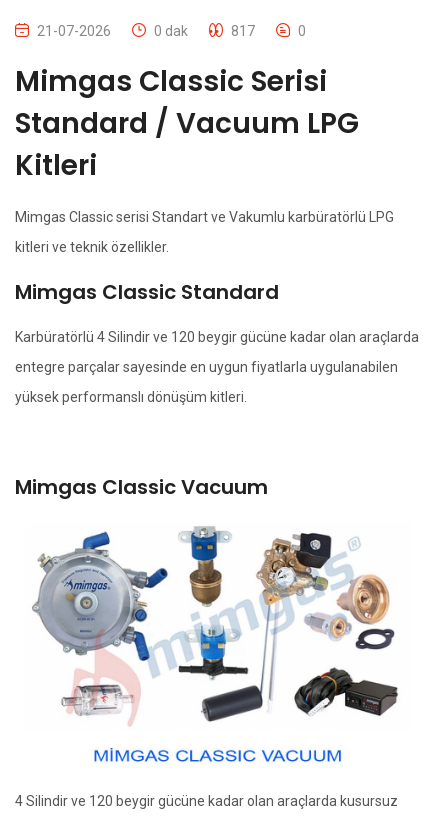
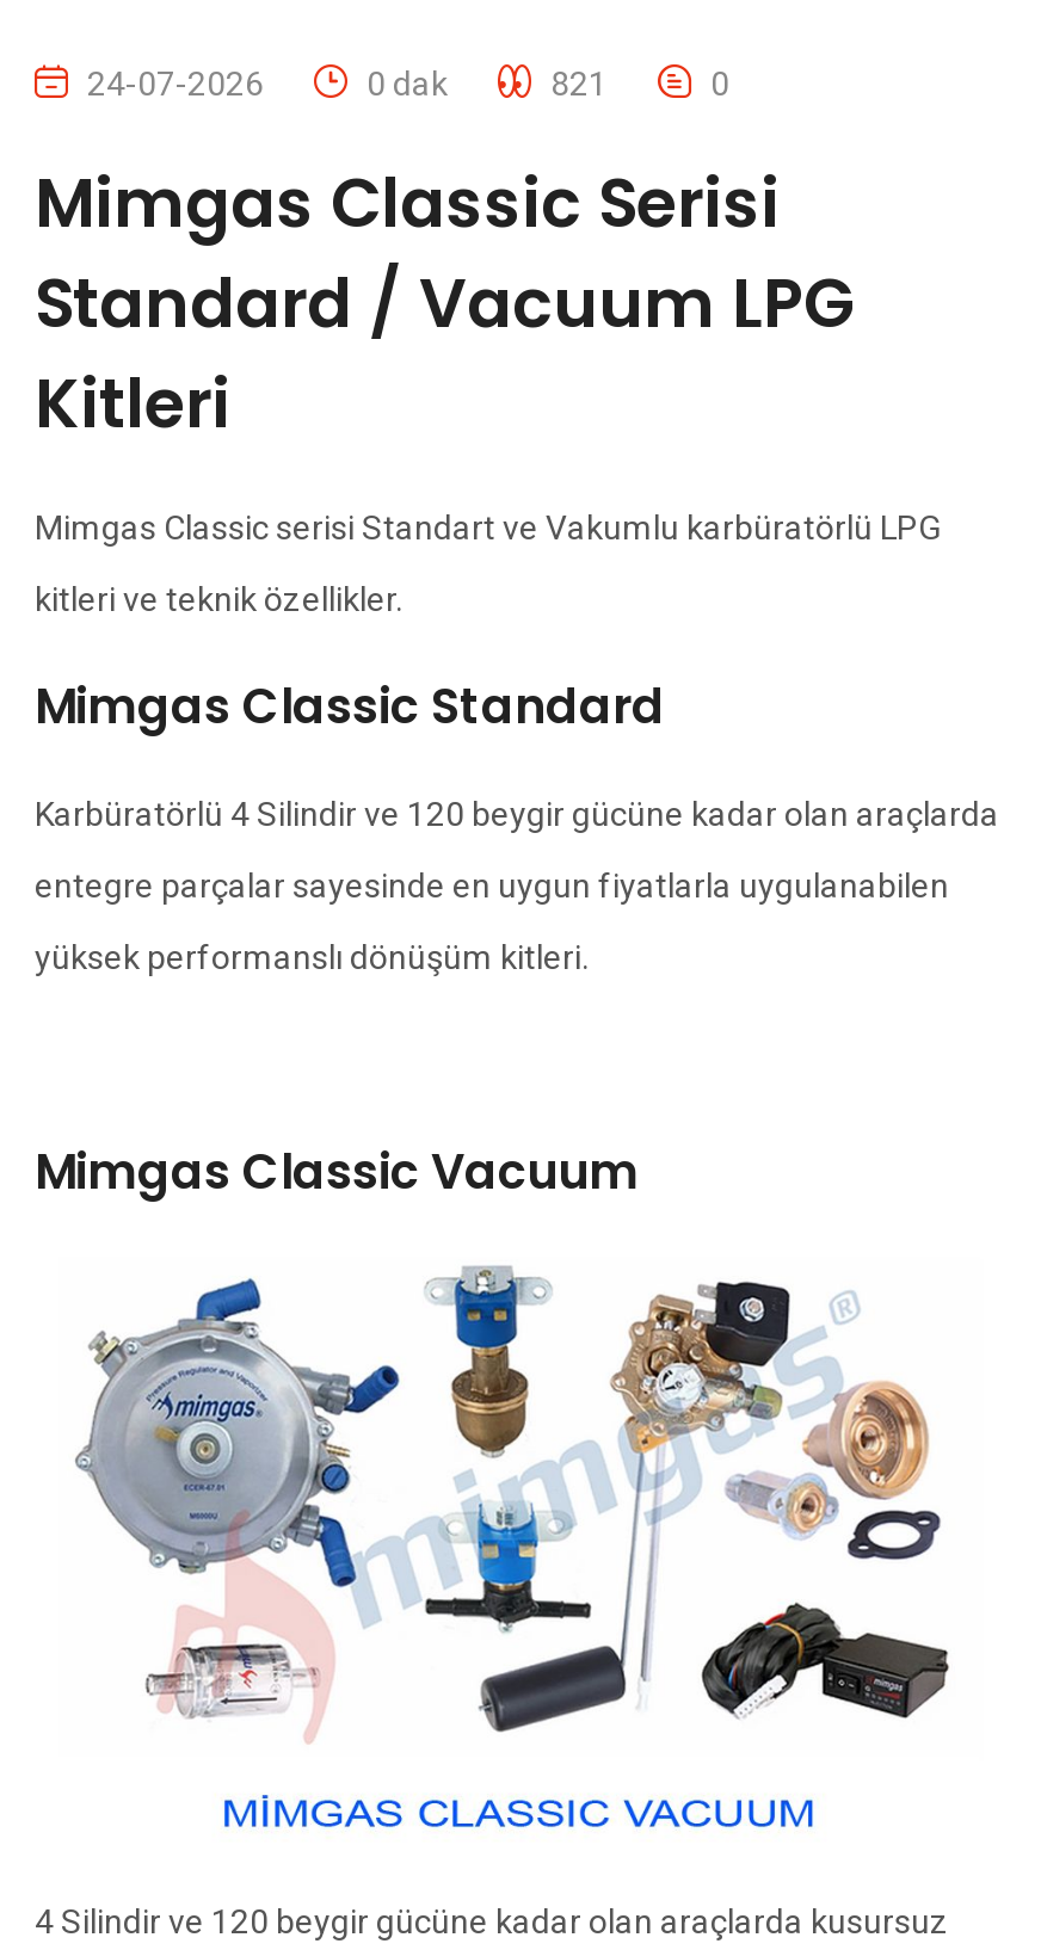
[37,23,111,39] 21-07-2026 -> [87,64,264,102] 24-07-2026
[231,23,255,39] 817 -> [550,64,608,102] 821

